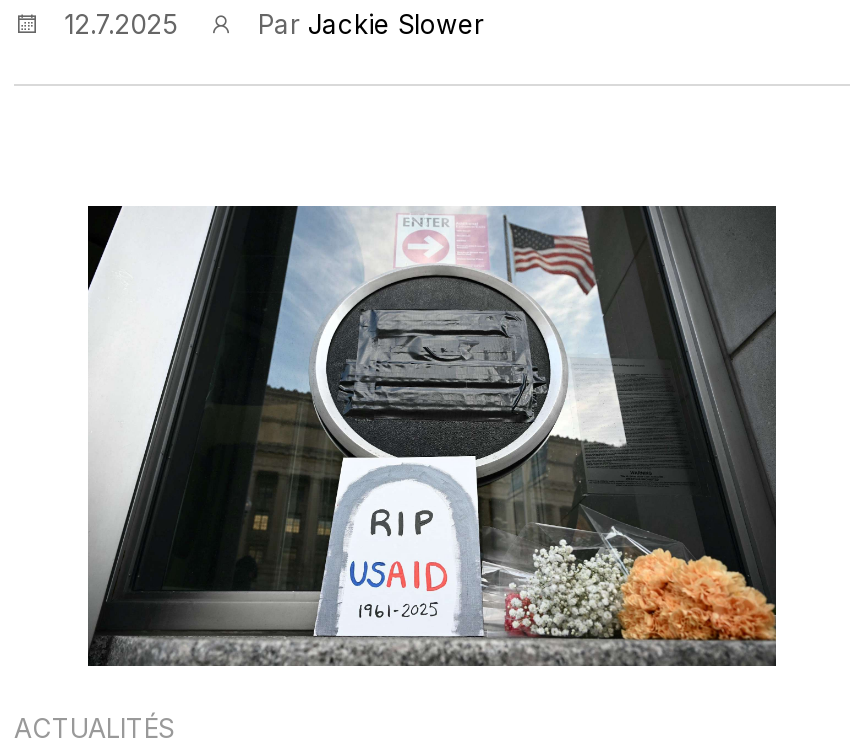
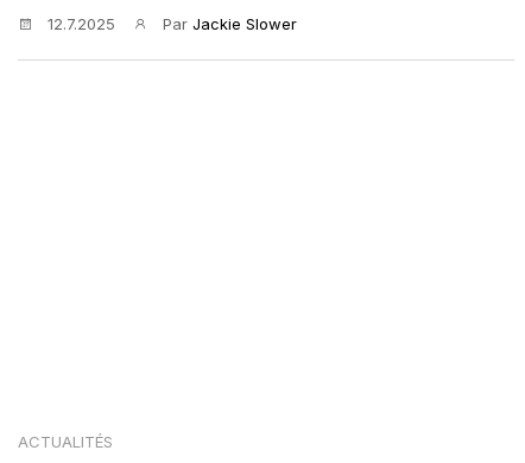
[86,204,778,668] [image] -> none

